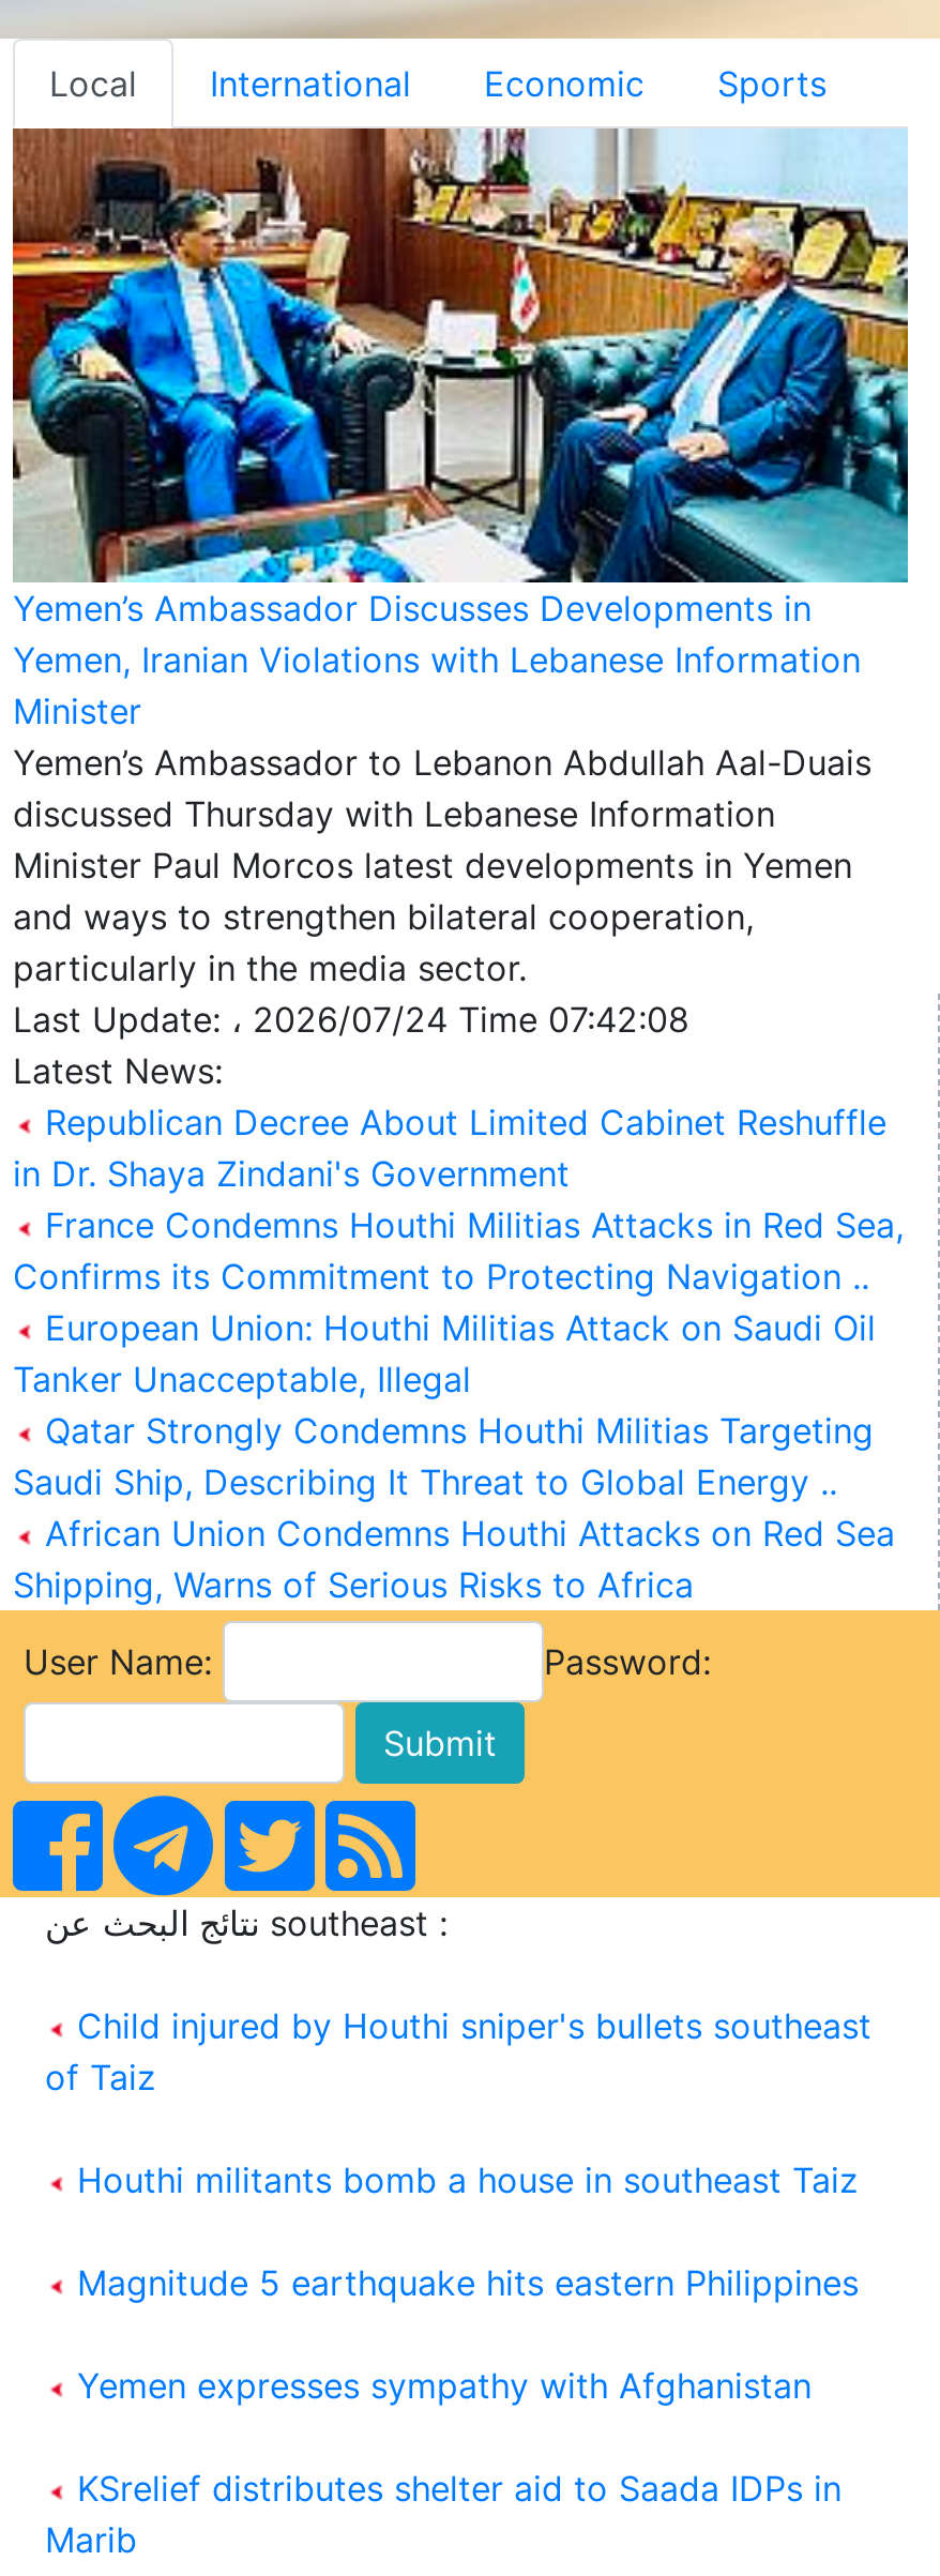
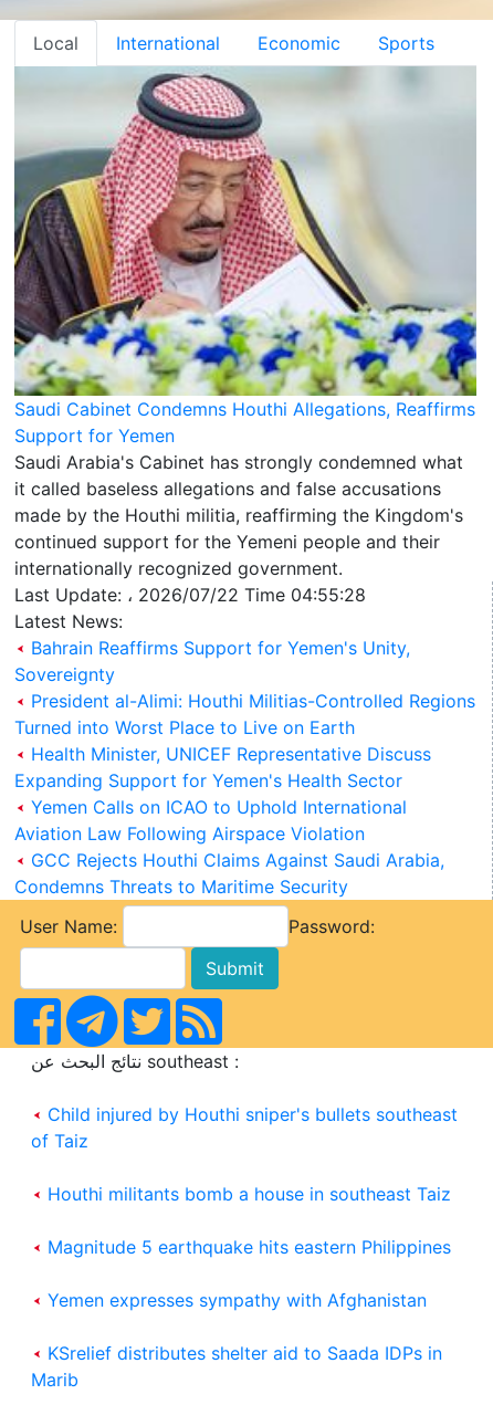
[11,126,910,1041] [image] | Yemen’s Ambassador Discusses Developments in | Yemen, Iranian Violations with Lebanese Information | Minister | Yemen’s Ambassador to Lebanon Abdullah Aal-Duais | discussed Thursday with Lebanese Information | Minister Paul Morcos latest developments in Yemen | and ways to strengthen bilateral cooperation, | particularly in the media sector. | Last Update: ، 2026/07/24 Time 07:42:08 -> [13,66,478,605] [image] | Saudi Cabinet Condemns Houthi Allegations, Reaffirms | Support for Yemen | Saudi Arabia's Cabinet has strongly condemned what | it called baseless allegations and false accusations | made by the Houthi militia, reaffirming the Kingdom's | continued support for the Yemeni people and their | internationally recognized government. | Last Update: ، 2026/07/22 Time 04:55:28
[13,1101,904,1607] Republican Decree About Limited Cabinet Reshuffle | in Dr. Shaya Zindani's Government | France Condemns Houthi Militias Attacks in Red Sea, | Confirms its Commitment to Protecting Navigation .. | European Union: Houthi Militias Attack on Saudi Oil | Tanker Unacceptable, Illegal | Qatar Strongly Condemns Houthi Militias Targeting | Saudi Ship, Describing It Threat to Global Energy .. | African Union Condemns Houthi Attacks on Red Sea | Shipping, Warns of Serious Risks to Africa -> [14,636,475,897] Bahrain Reaffirms Support for Yemen's Unity, | Sovereignty | President al-Alimi: Houthi Militias-Controlled Regions | Turned into Worst Place to Live on Earth | Health Minister, UNICEF Representative Discuss | Expanding Support for Yemen's Health Sector | Yemen Calls on ICAO to Uphold International | Aviation Law Following Airspace Violation | GCC Rejects Houthi Claims Against Saudi Arabia, | Condemns Threats to Maritime Security

